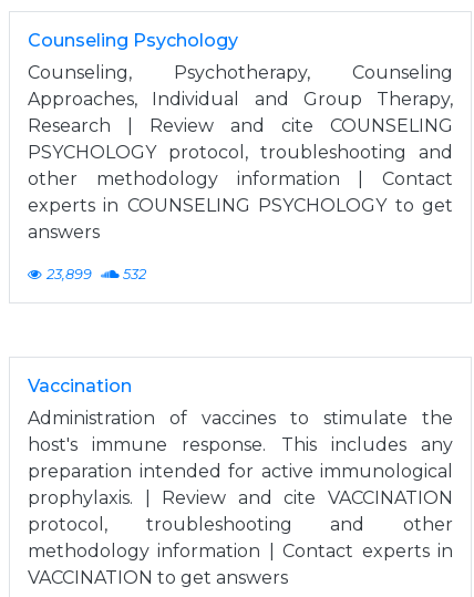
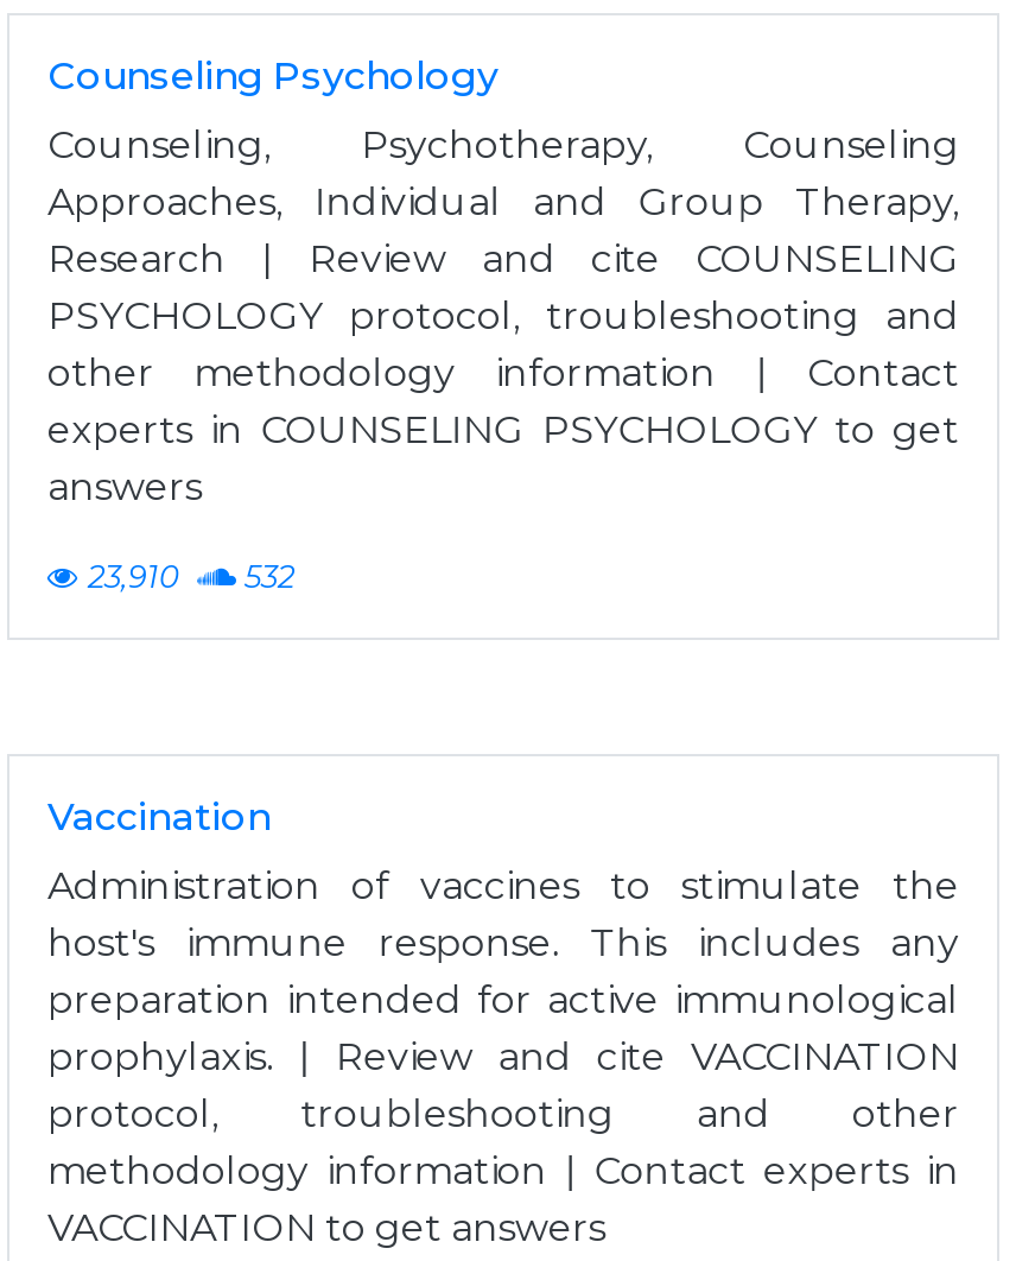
[47,265,146,282] 23,899 532 -> [88,559,294,594] 23,910 532

